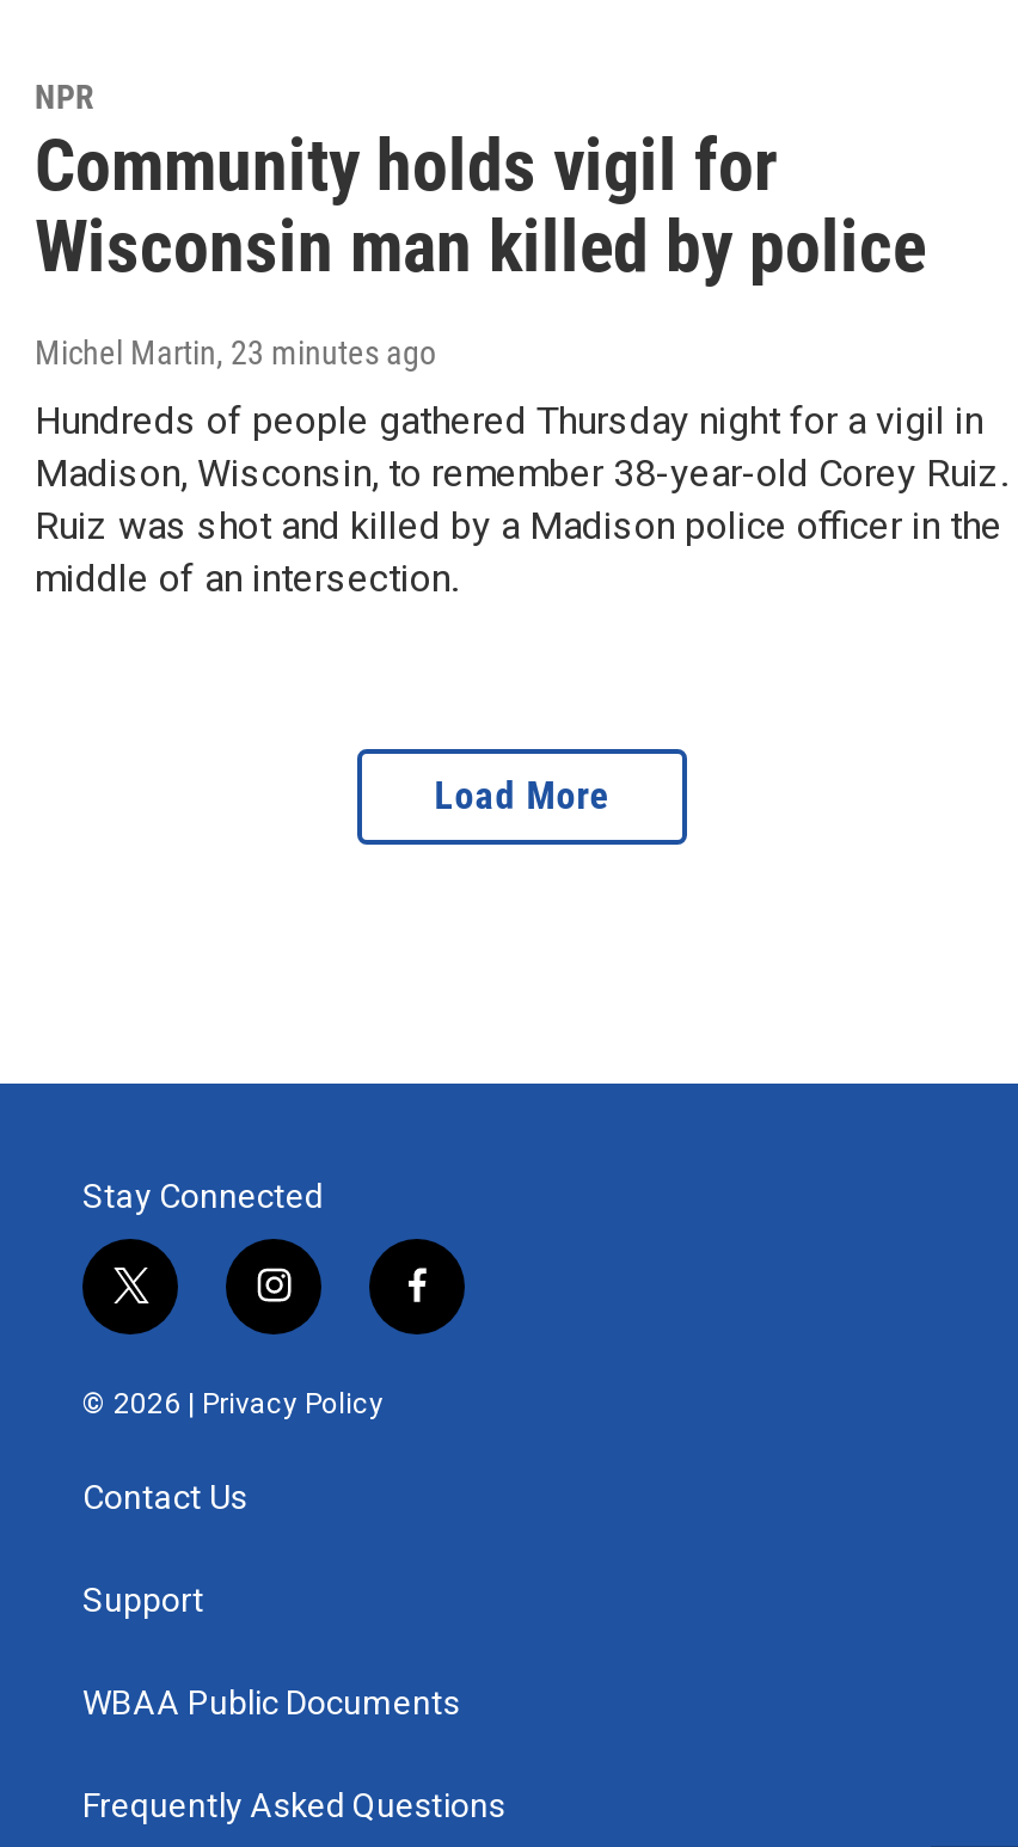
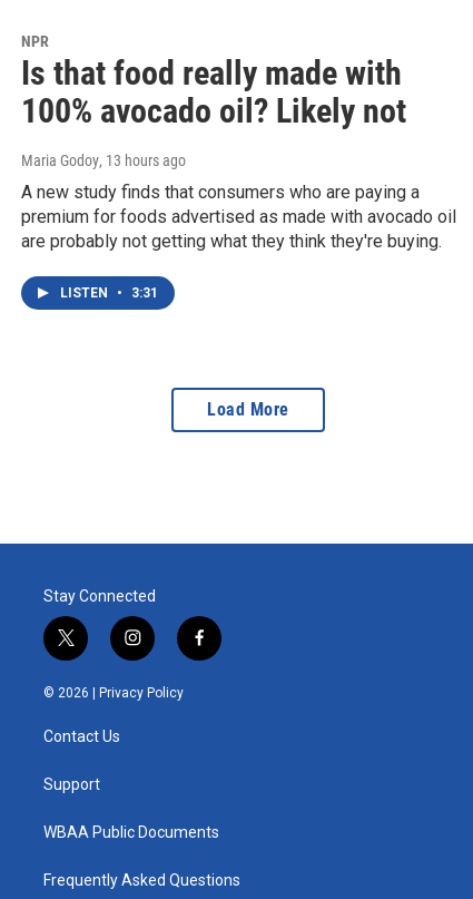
[35,123,1007,601] Community holds vigil for | Wisconsin man killed by police | Michel Martin, 23 minutes ago | Hundreds of people gathered Thursday night for a vigil in | Madison, Wisconsin, to remember 38-year-old Corey Ruiz. | Ruiz was shot and killed by a Madison police officer in the | middle of an intersection. -> [21,53,456,300] Is that food really made with | 100% avocado oil? Likely not | Maria Godoy, 13 hours ago | A new study finds that consumers who are paying a | premium for foods advertised as made with avocado oil | are probably not getting what they think they're buying. | LISTEN • 3:31

